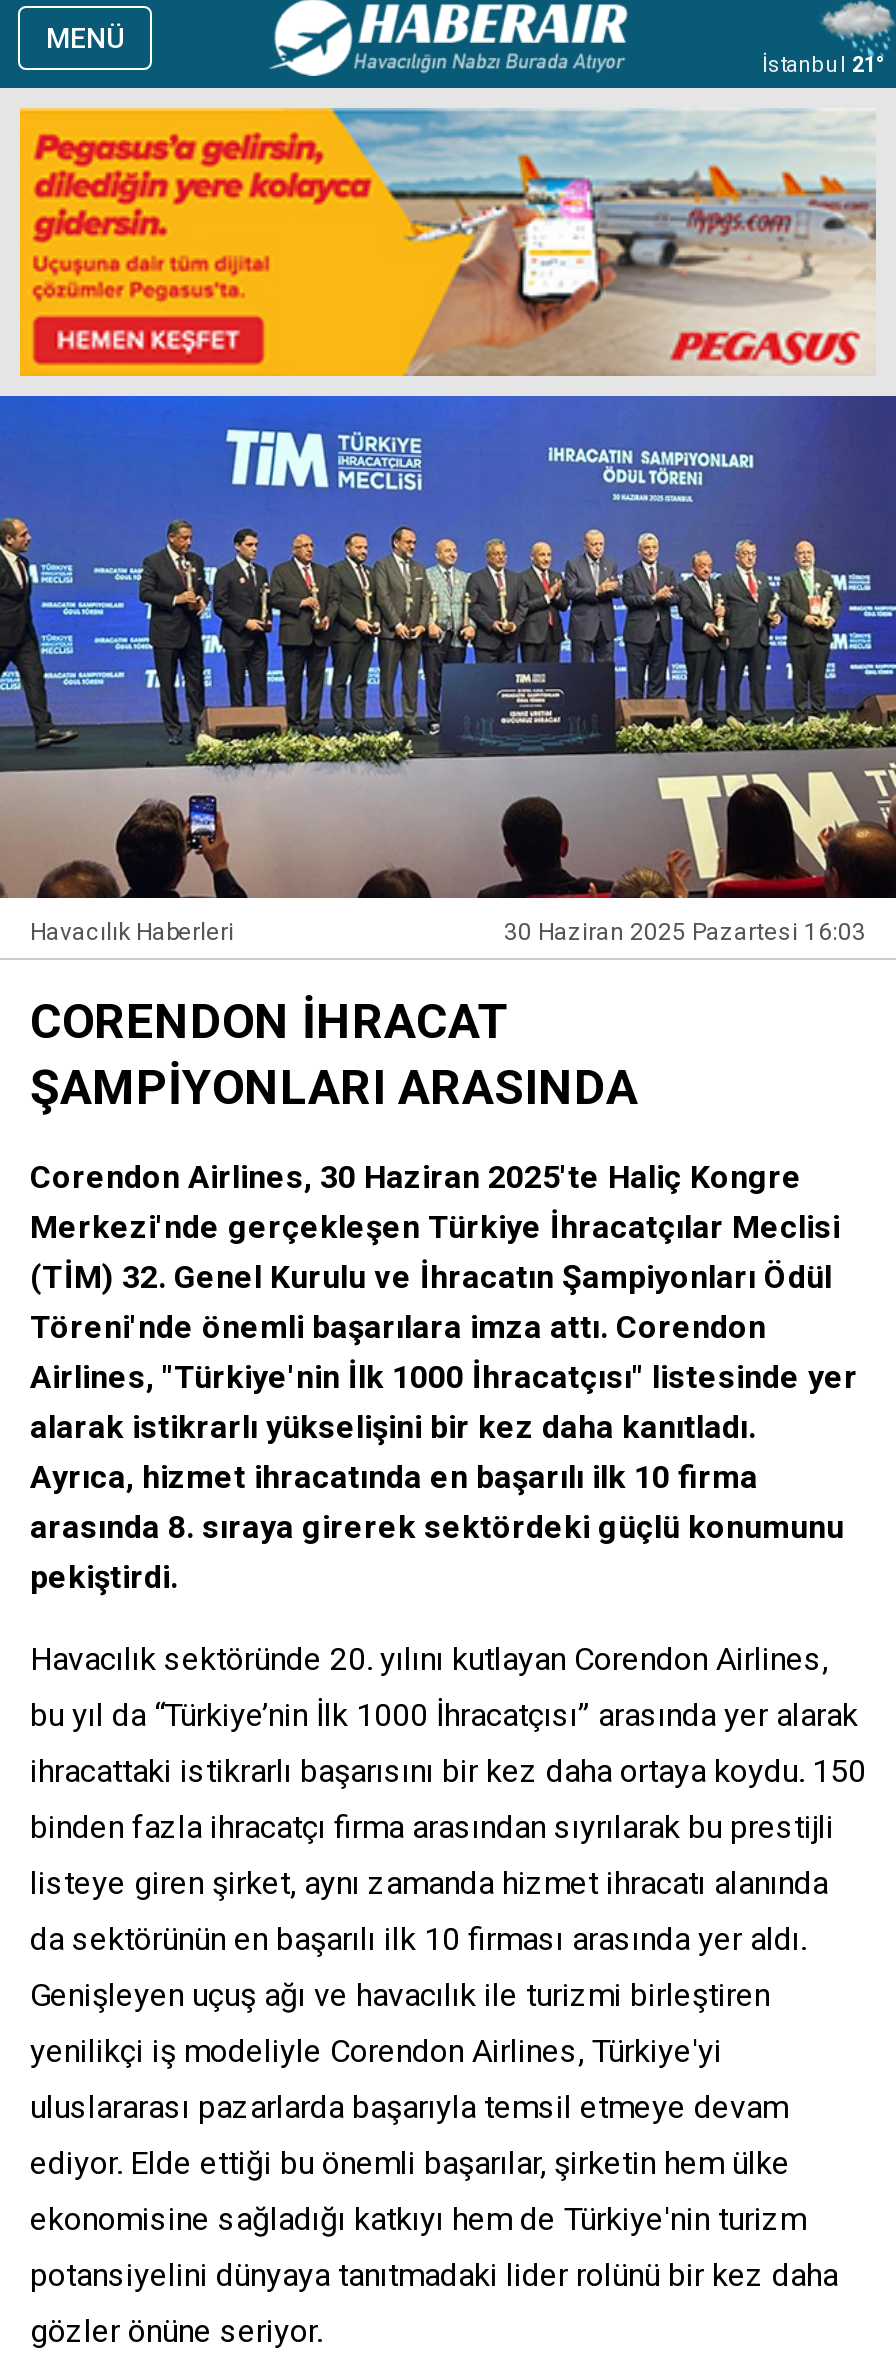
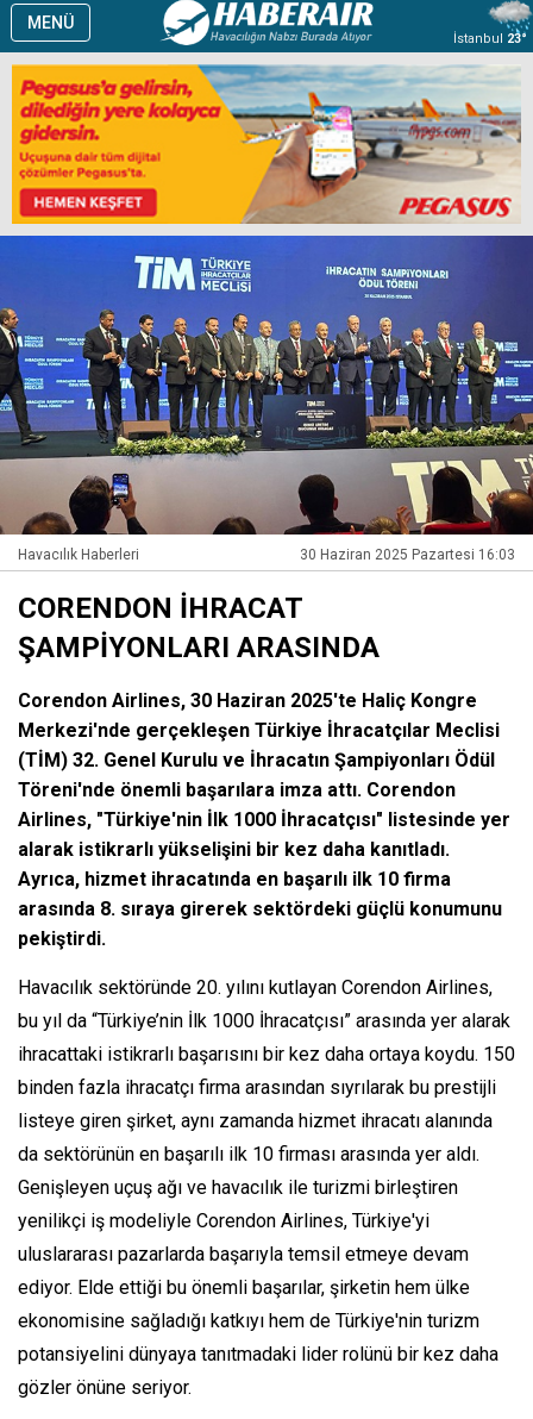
[762,52,886,78] İstanbul 21° -> [453,31,527,46] İstanbul 23°

